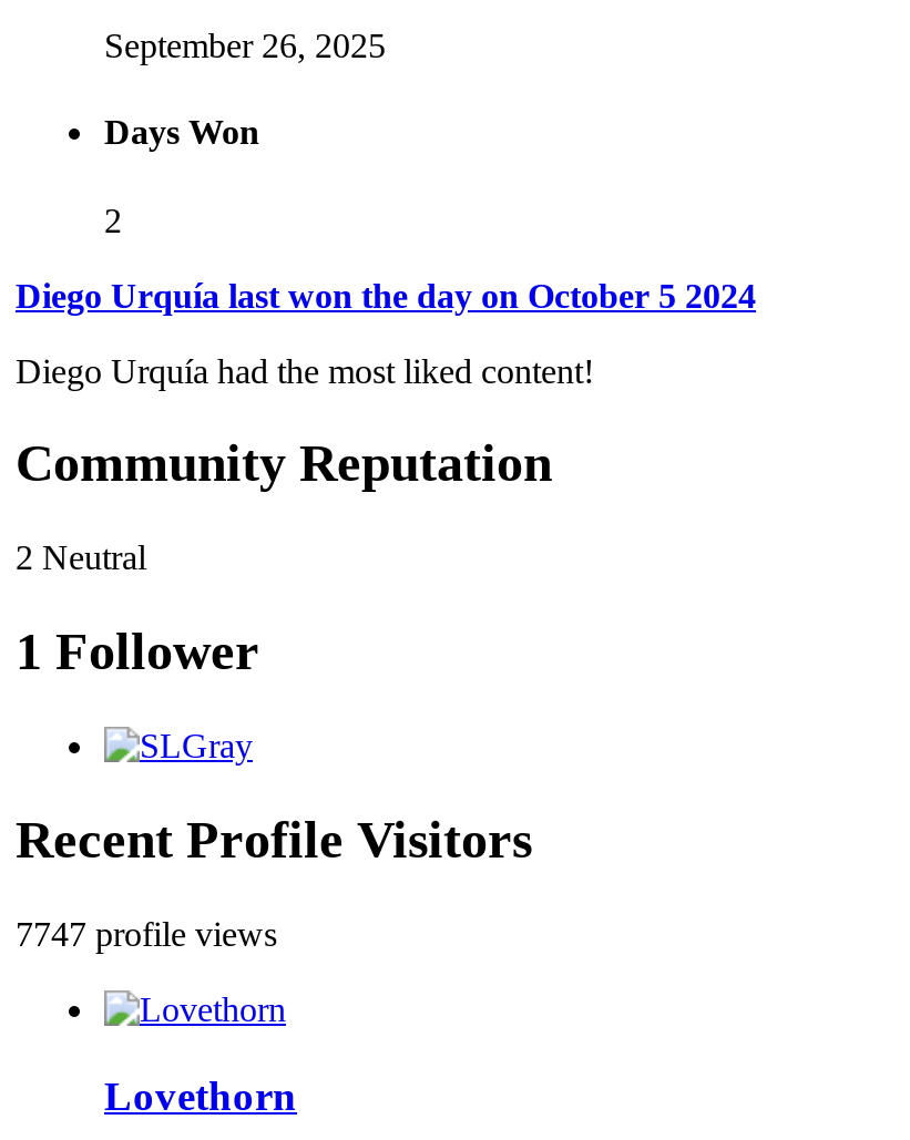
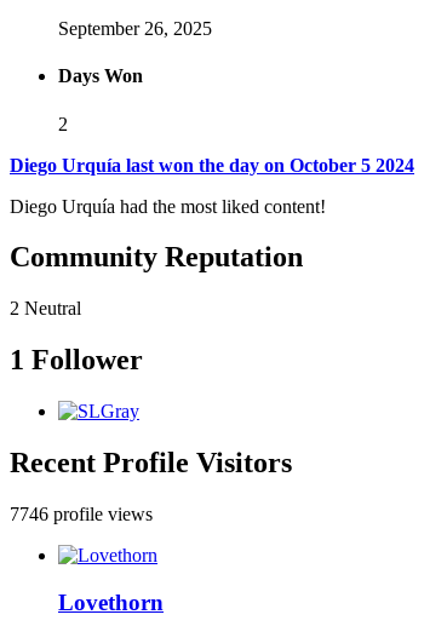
[16,915,277,953] 7747 profile views -> [10,504,153,524] 7746 profile views

